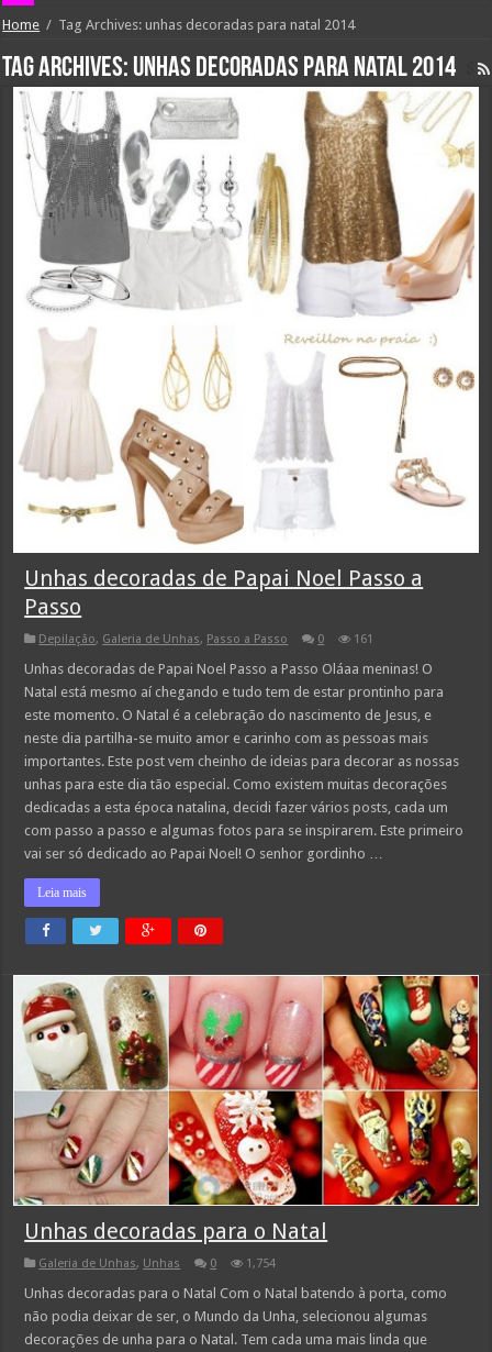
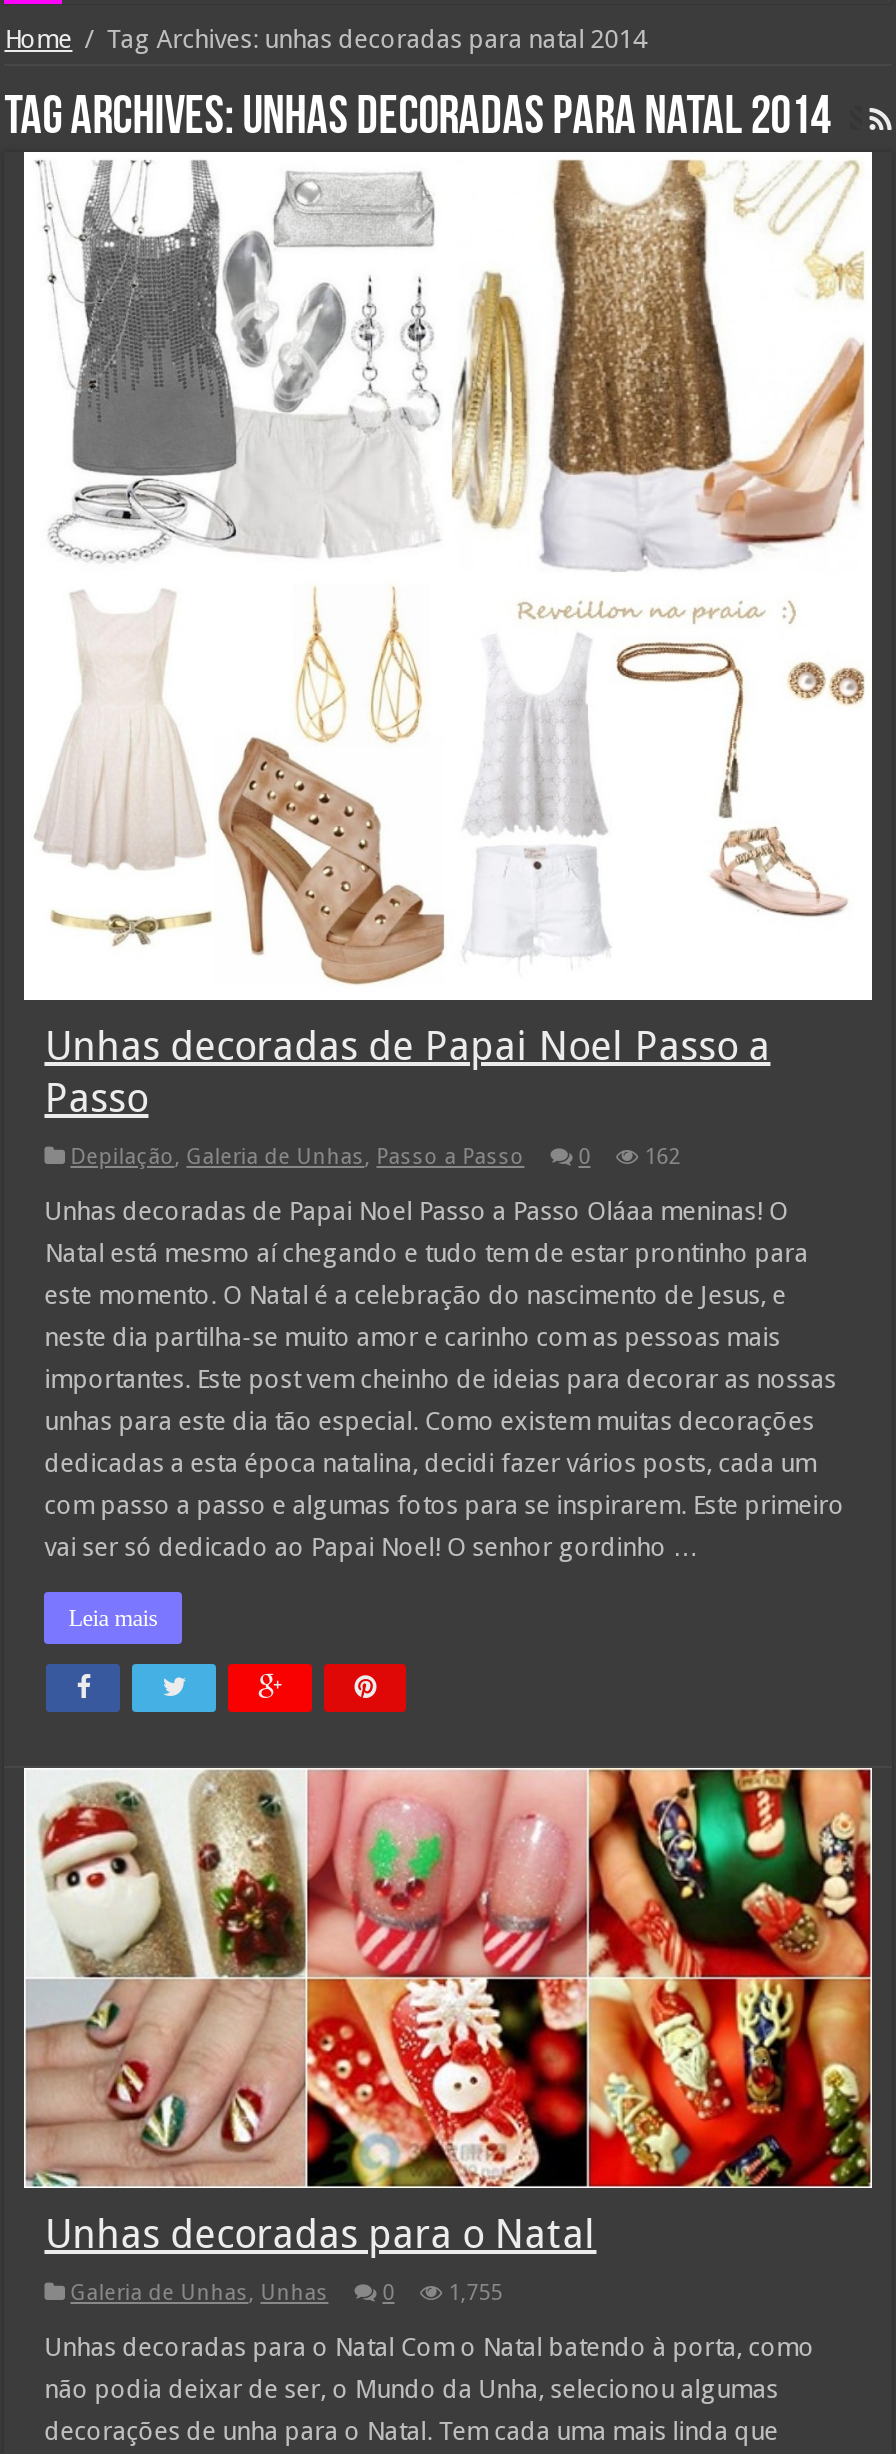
[354,631,374,646] 161 -> [644,1143,680,1169] 162
[246,1256,276,1271] 1,754 -> [448,2280,502,2306] 1,755

